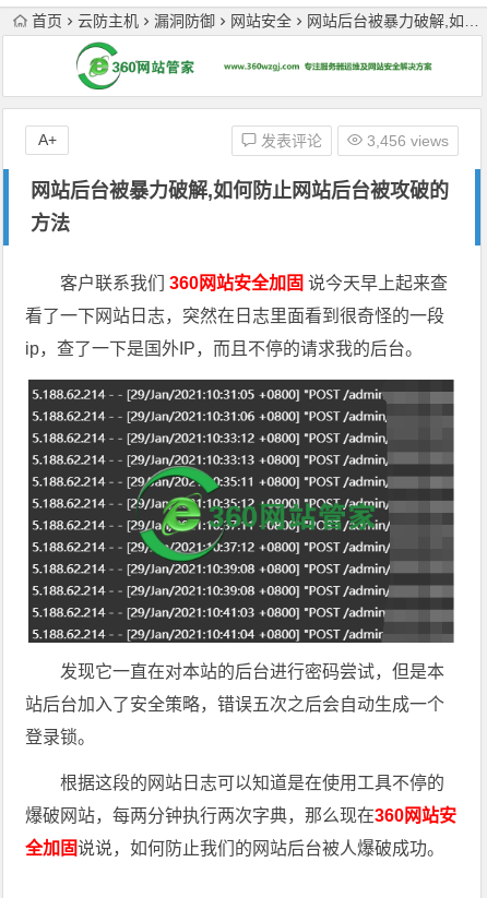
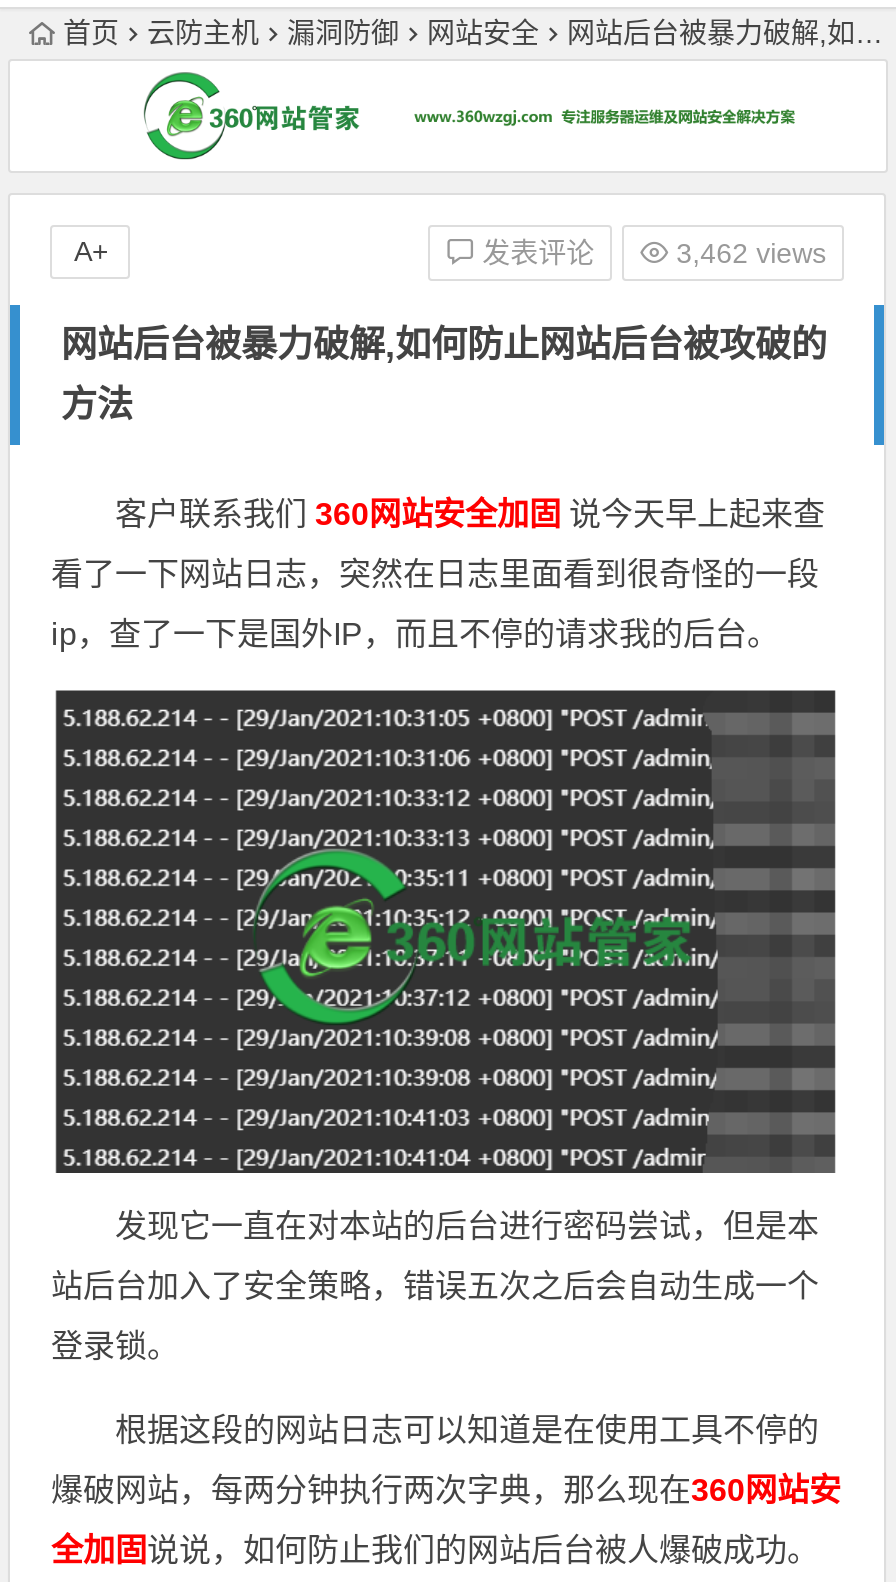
[363,132,449,149] 3,456 views -> [668,236,826,268] 3,462 views

